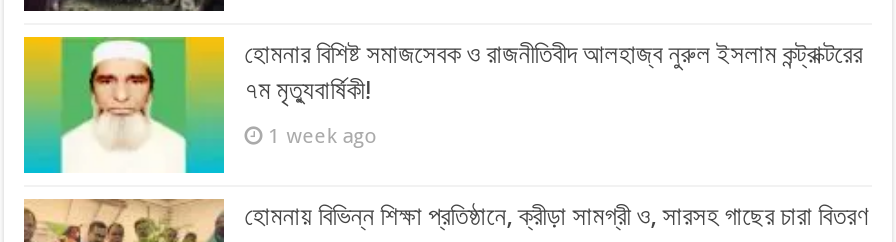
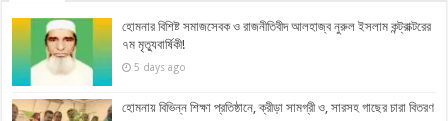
[268,122,378,146] 1 week ago -> [134,61,186,73] 5 days ago

